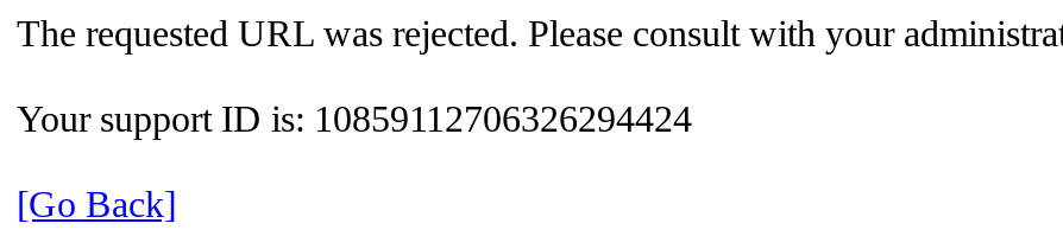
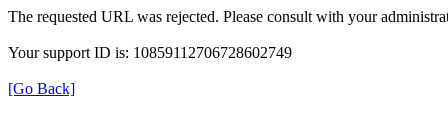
[17,98,692,139] Your support ID is: 10859112706326294424 -> [8,44,292,61] Your support ID is: 10859112706728602749

